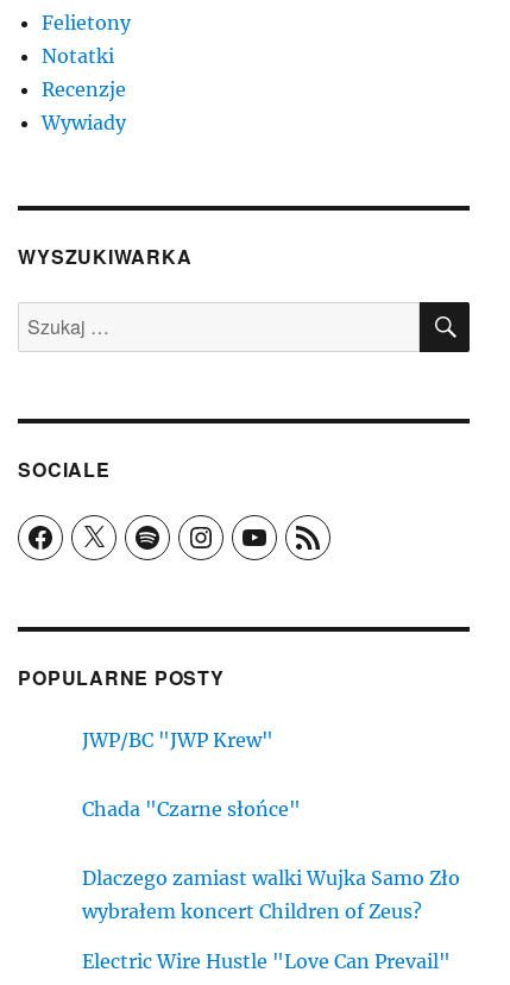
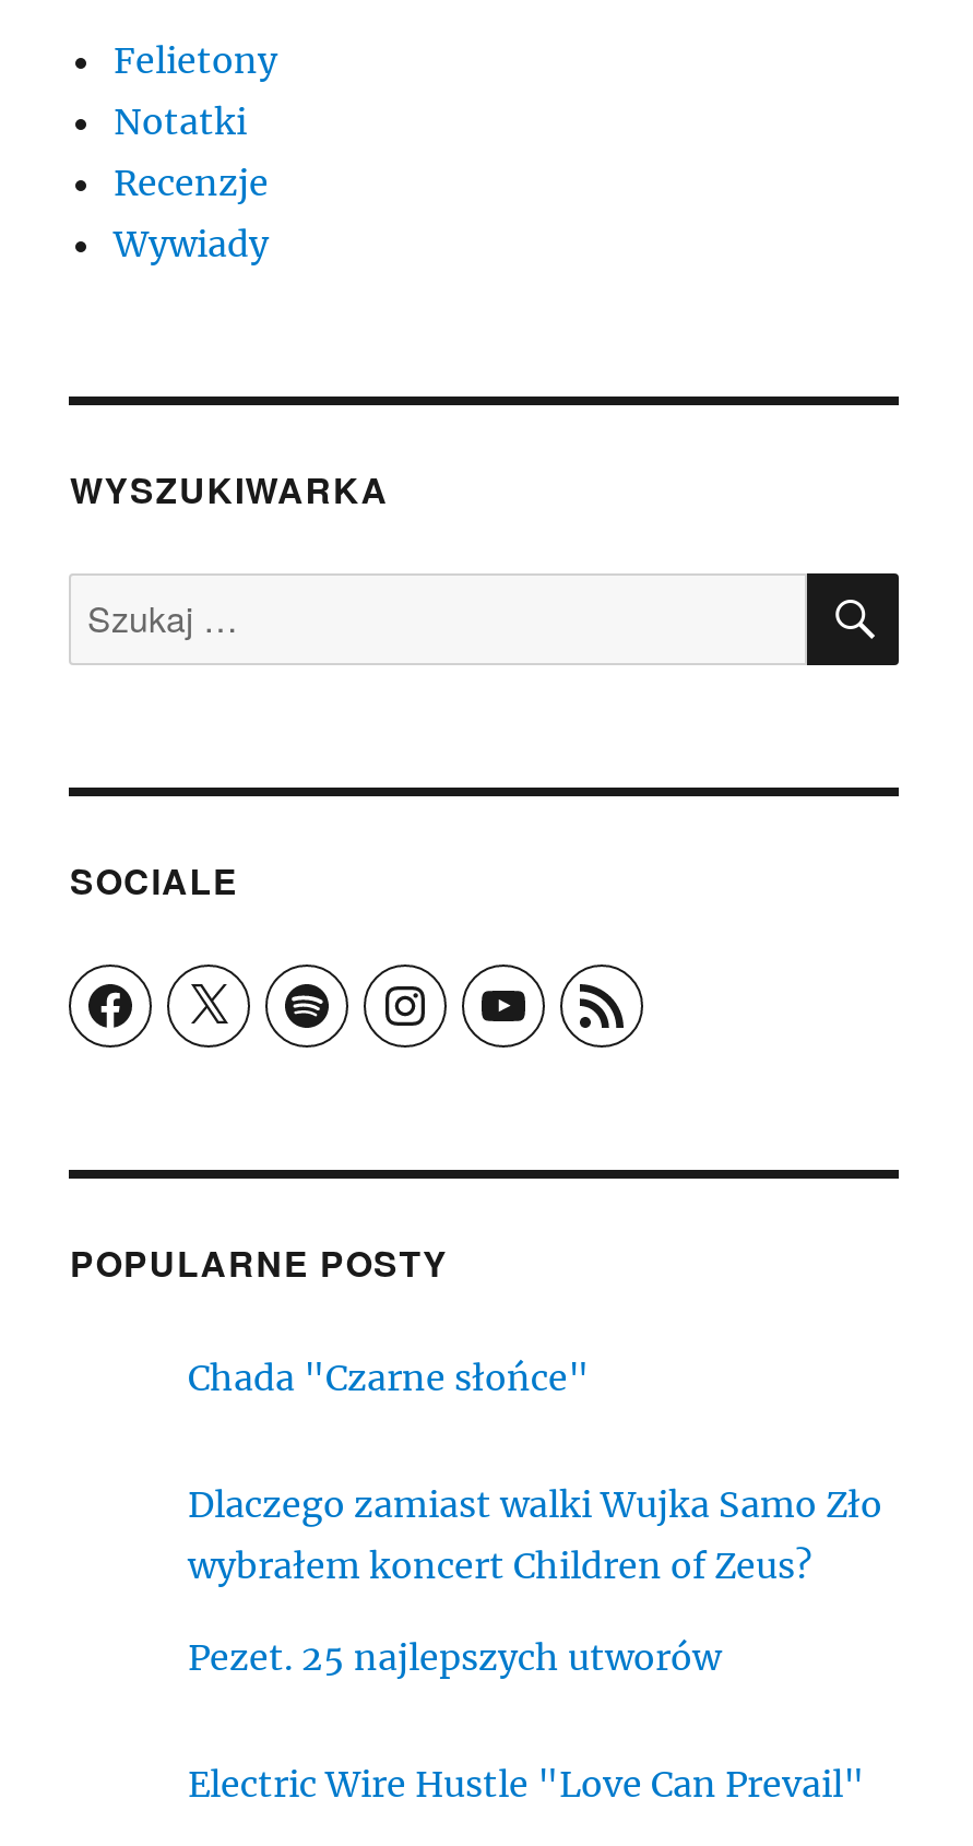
[83,728,274,751] JWP/BC "JWP Krew" -> none
moved [83,797,461,923] -> [188,1355,882,1586]: Chada "Czarne słońce" | Dlaczego zamiast walki Wujka Samo Zło | wybrałem koncert Children of Zeus?
none -> [188,1635,721,1678] Pezet. 25 najlepszych utworów

